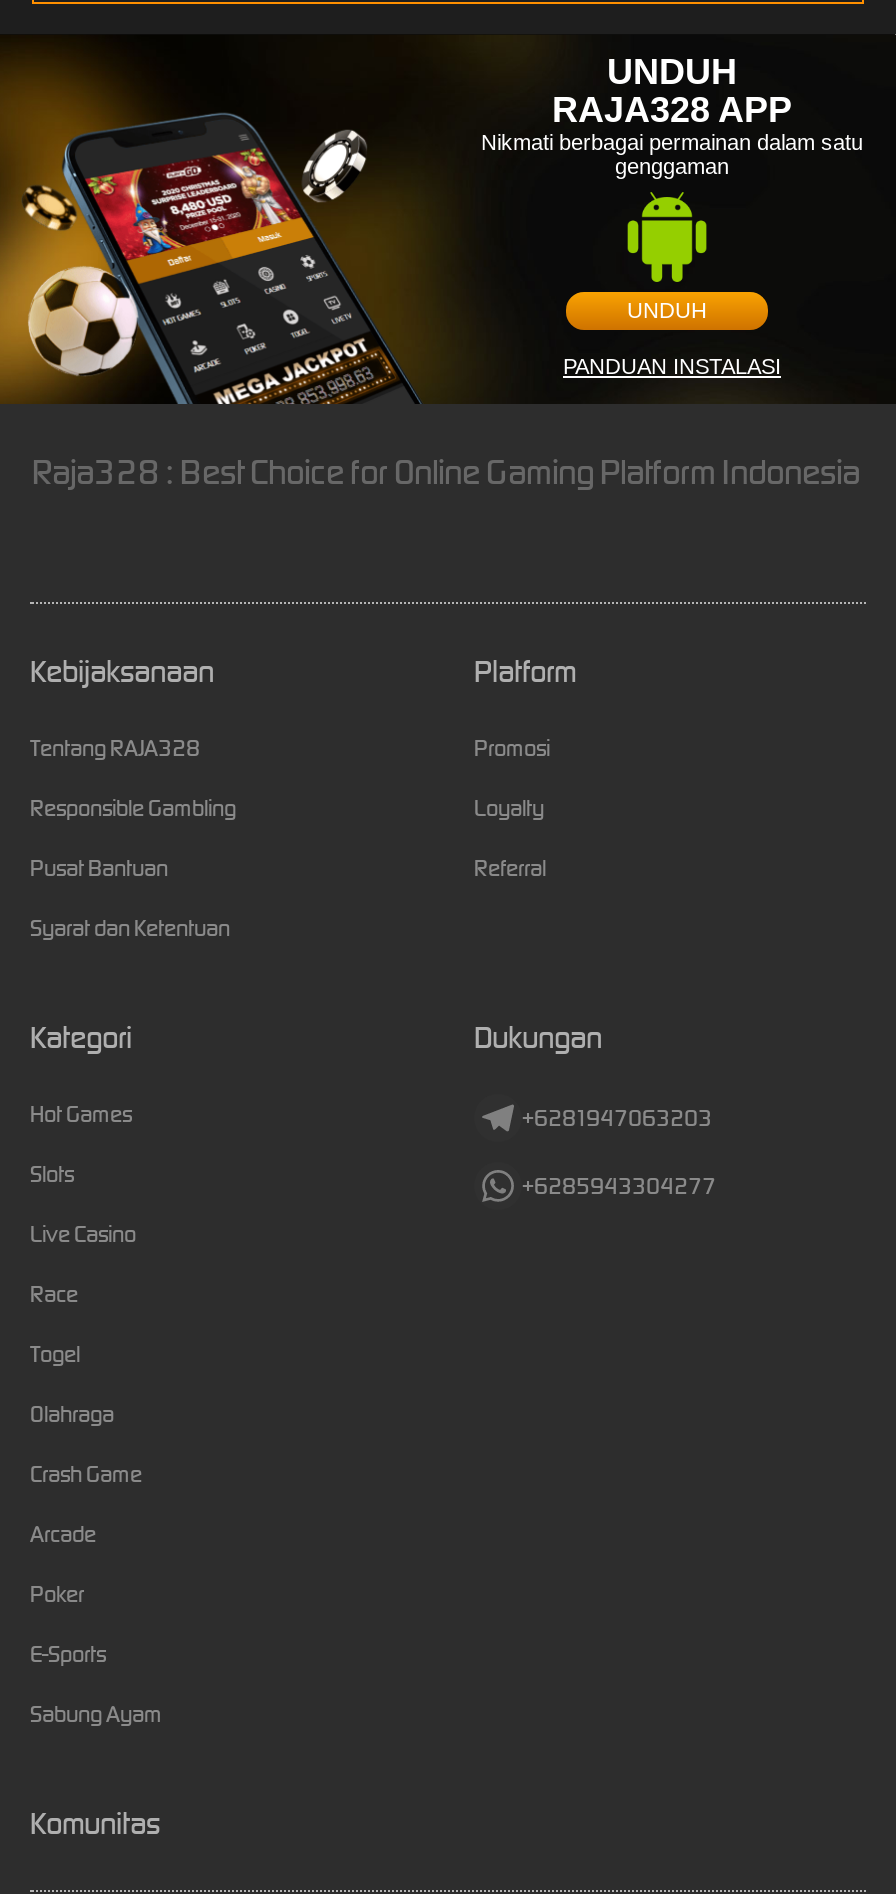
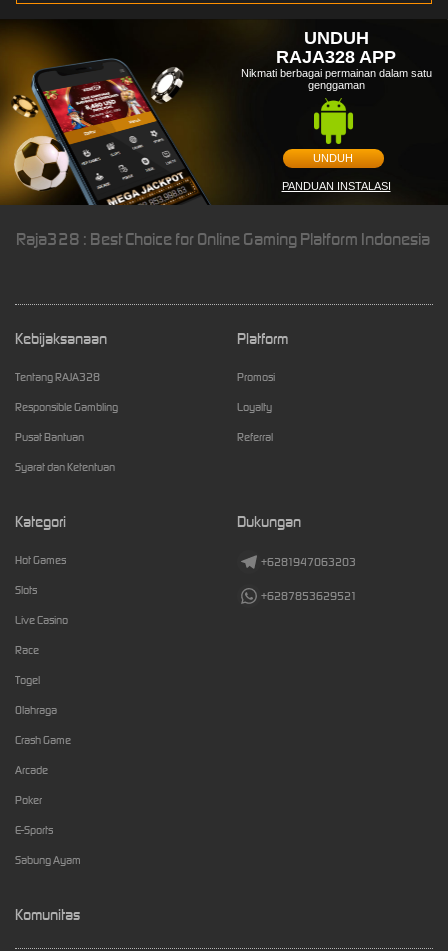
[522,1172,716,1200] +6285943304277 -> [261,589,357,603] +6287853629521

